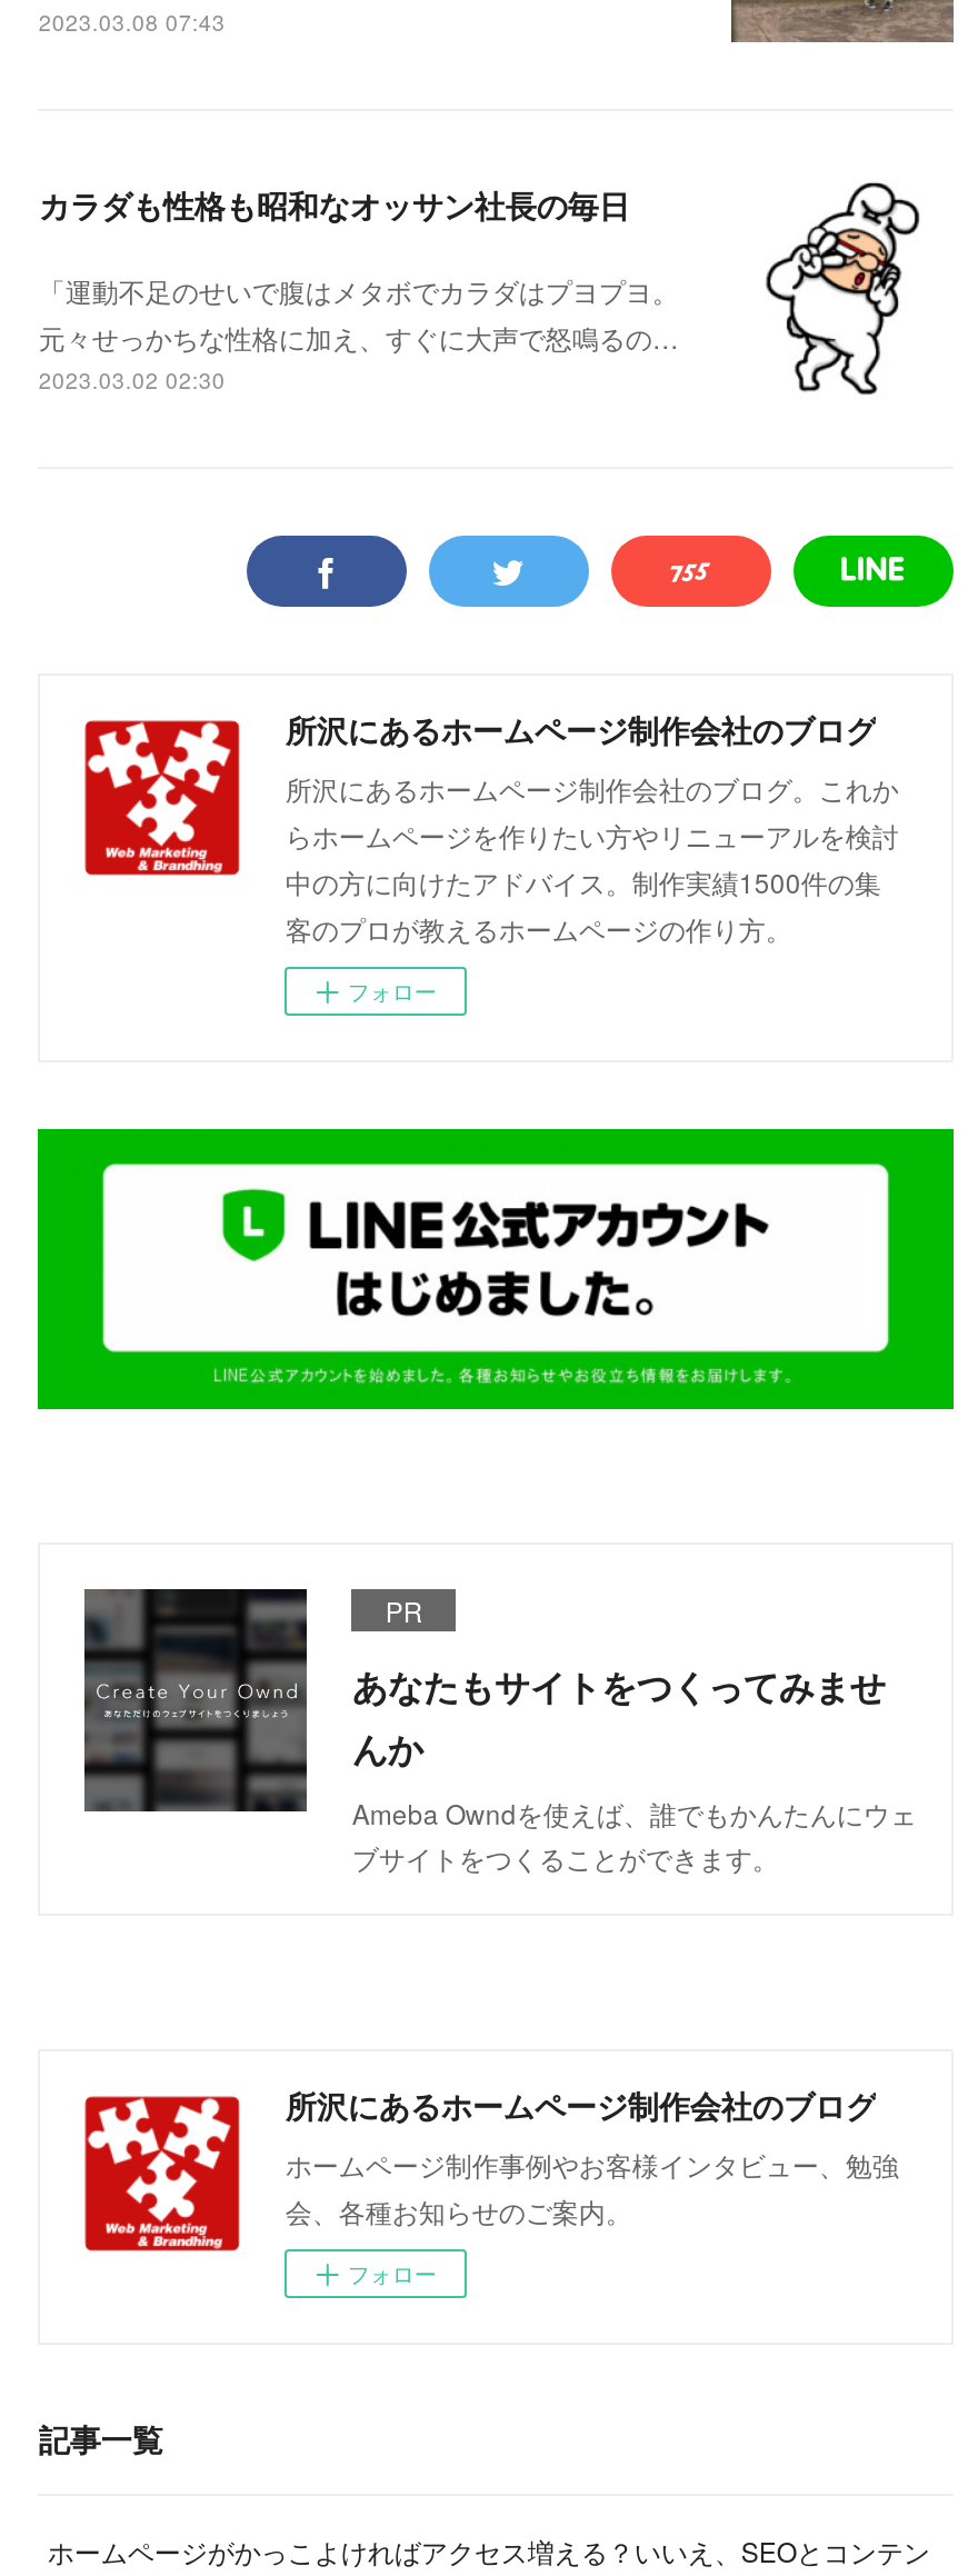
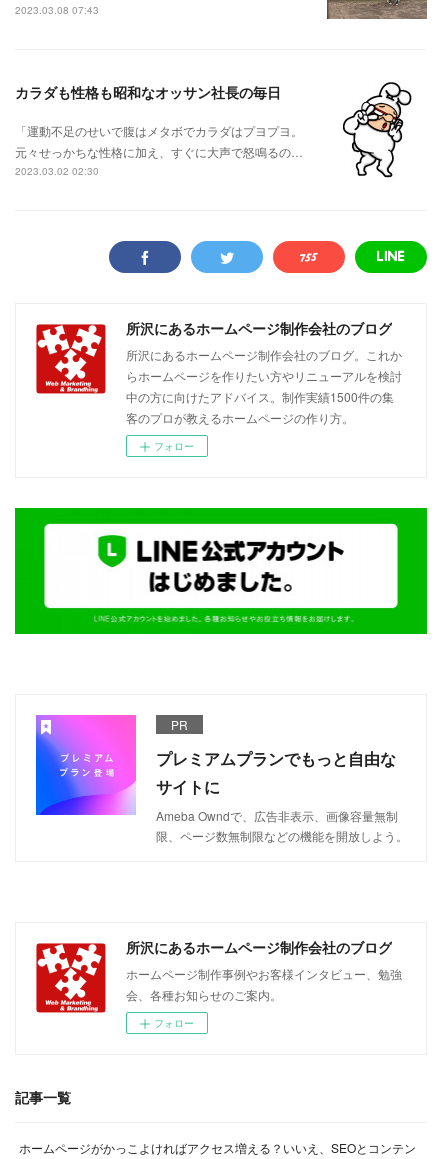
[82,1587,917,1876] [image] | あなたもサイトをつくってみませ | んか | Ameba Owndを使えば、誰でもかんたんにウェ | ブサイトをつくることができます。 -> [35,714,408,844] [image] | プレミアムプランでもっと自由な | サイトに | Ameba Owndで、広告非表示、画像容量無制 | 限、ページ数無制限などの機能を開放しよう。

